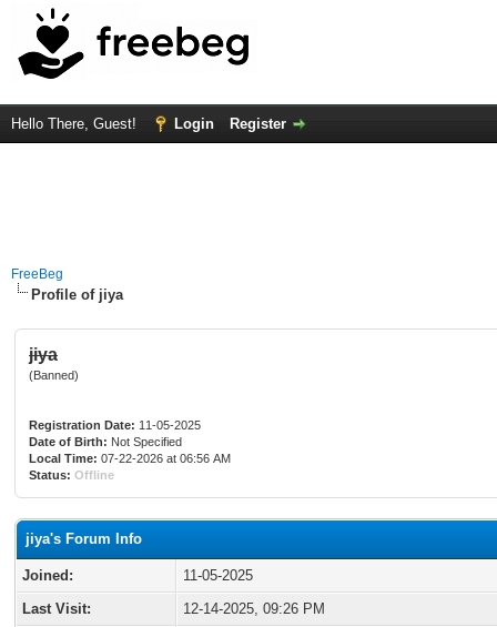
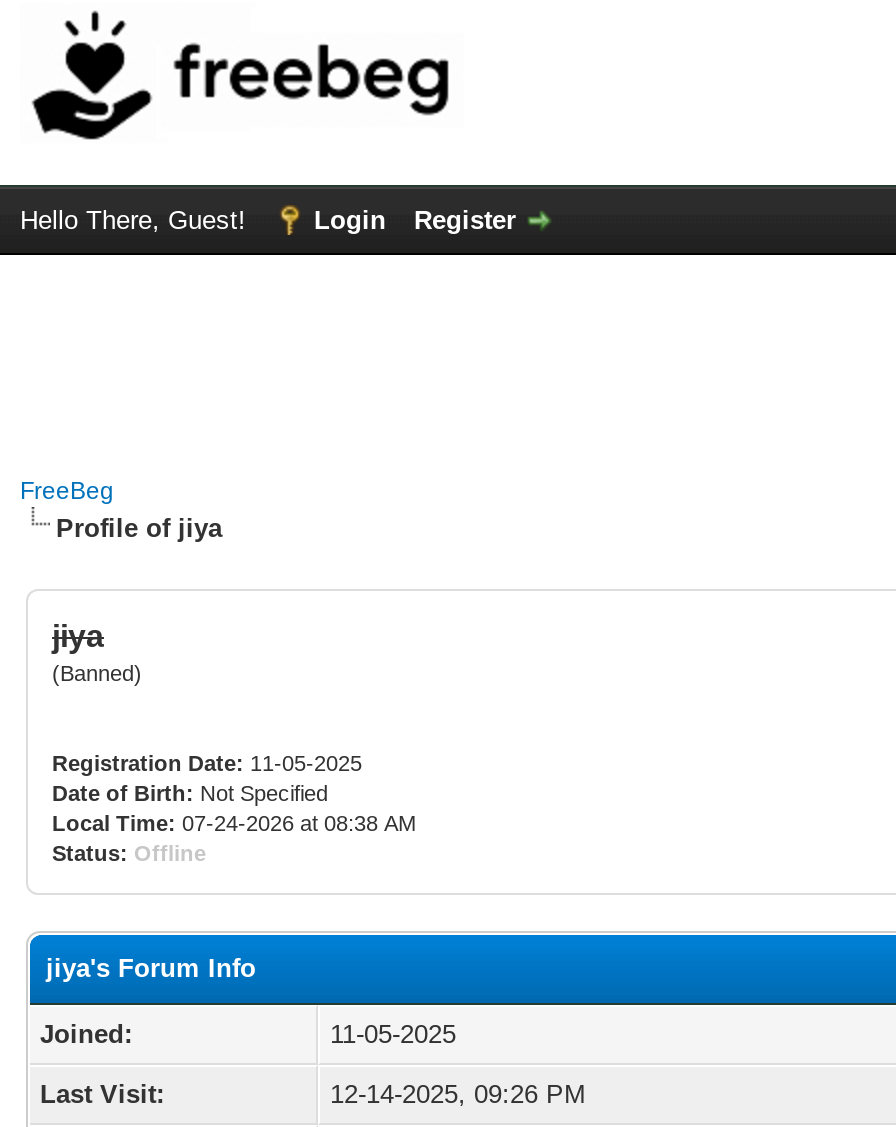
[29,452,231,465] Local Time: 07-22-2026 at 06:56 AM -> [52,811,416,835] Local Time: 07-24-2026 at 08:38 AM

